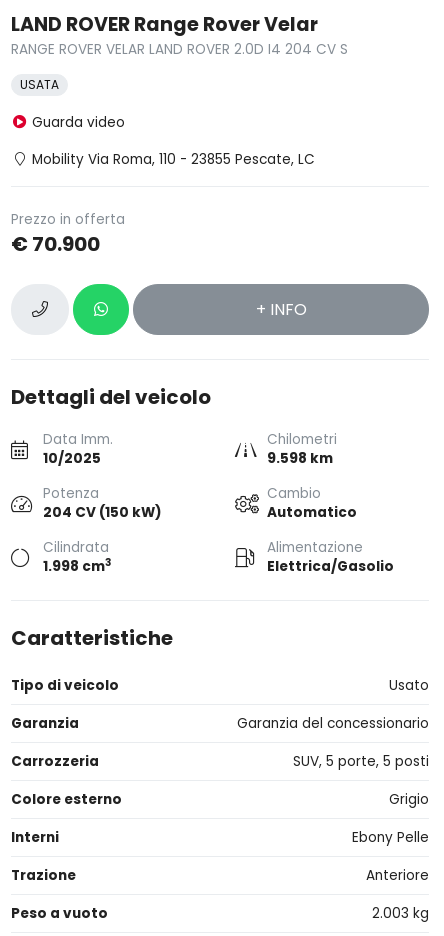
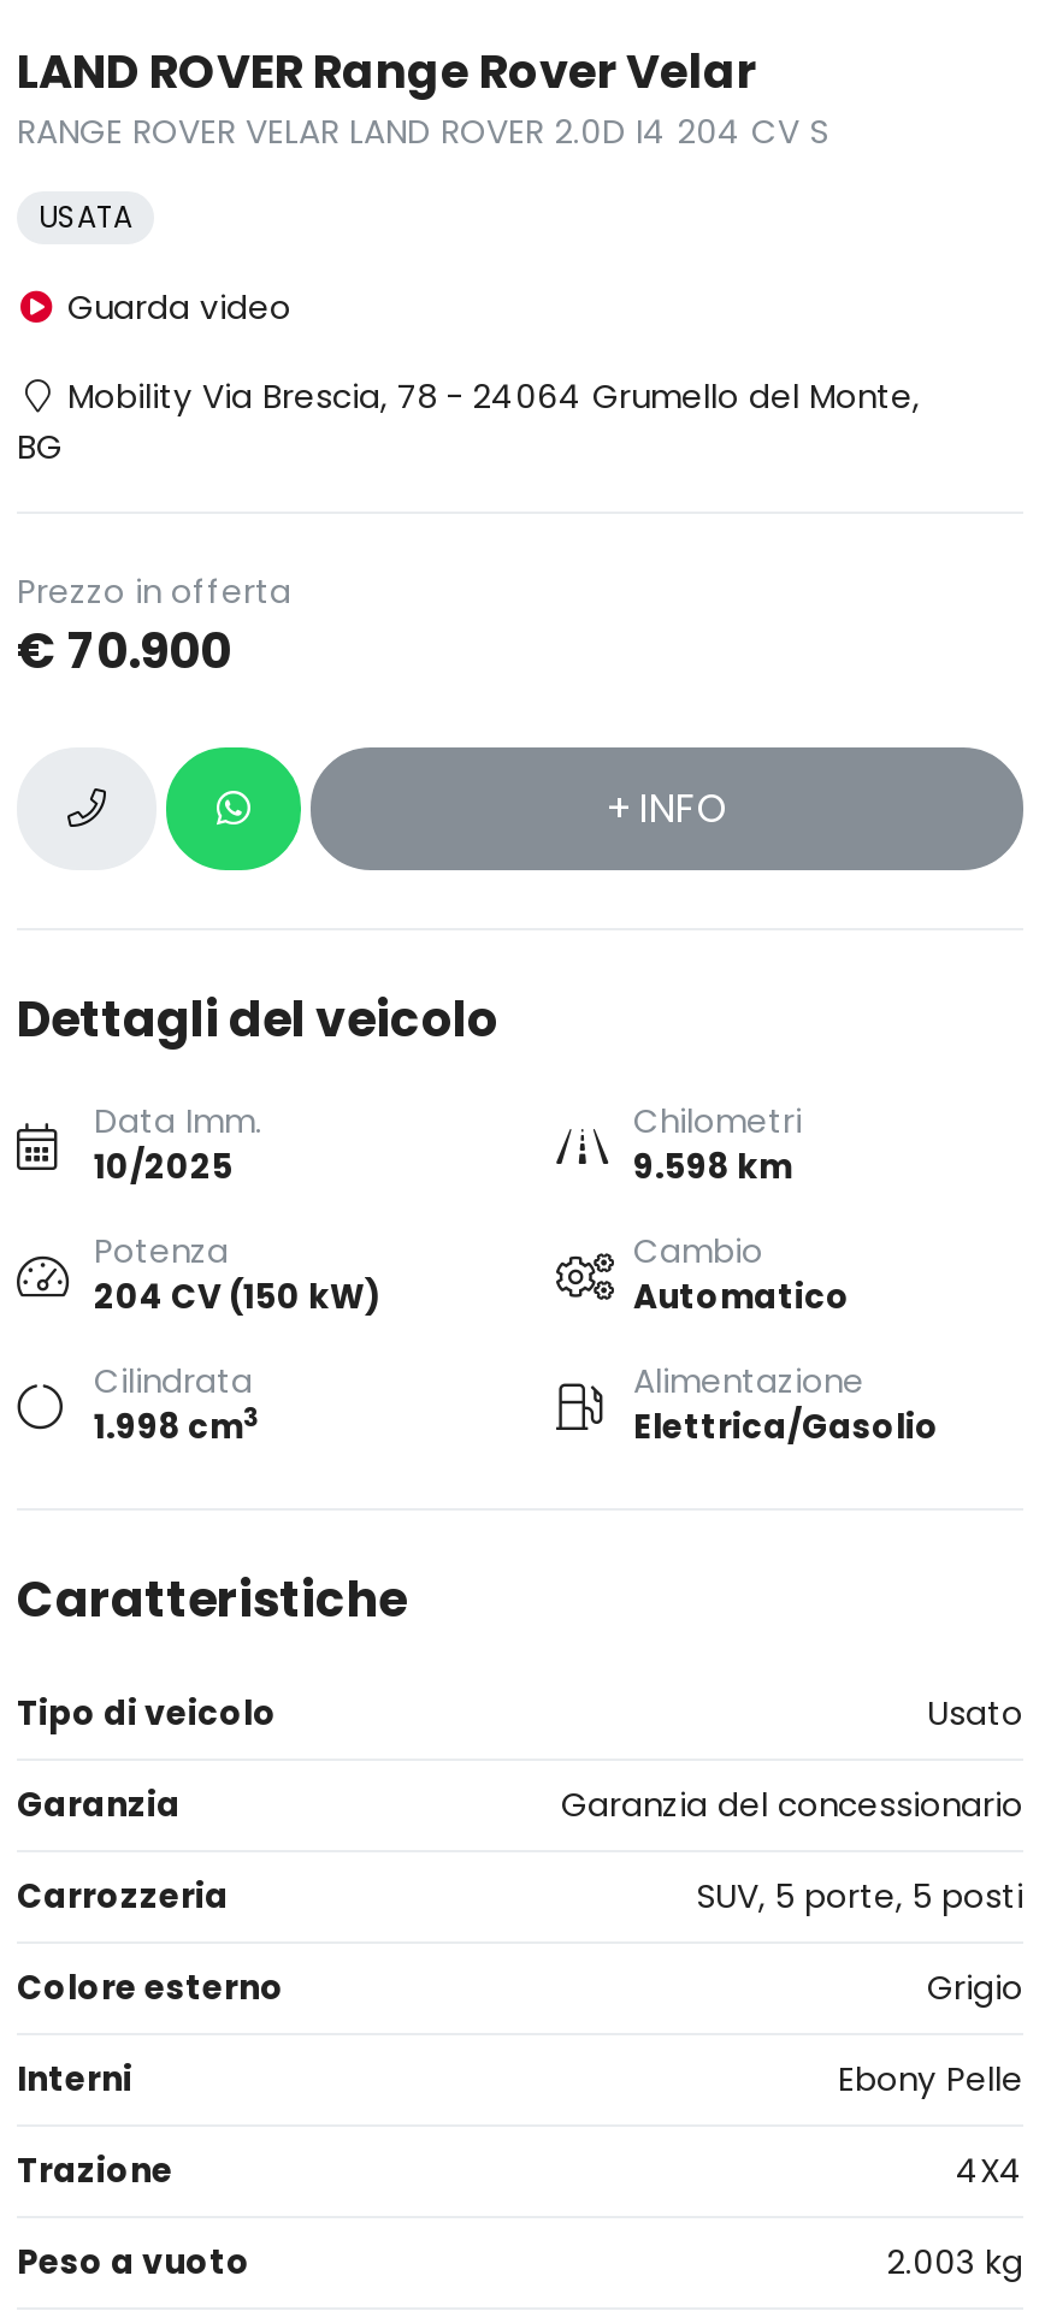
[32,150,315,169] Mobility Via Roma, 110 - 23855 Pescate, LC -> [17,374,920,471] Mobility Via Brescia, 78 - 24064 Grumello del Monte, | BG
[366,866,429,885] Anteriore -> [956,2148,1023,2194] 4X4

